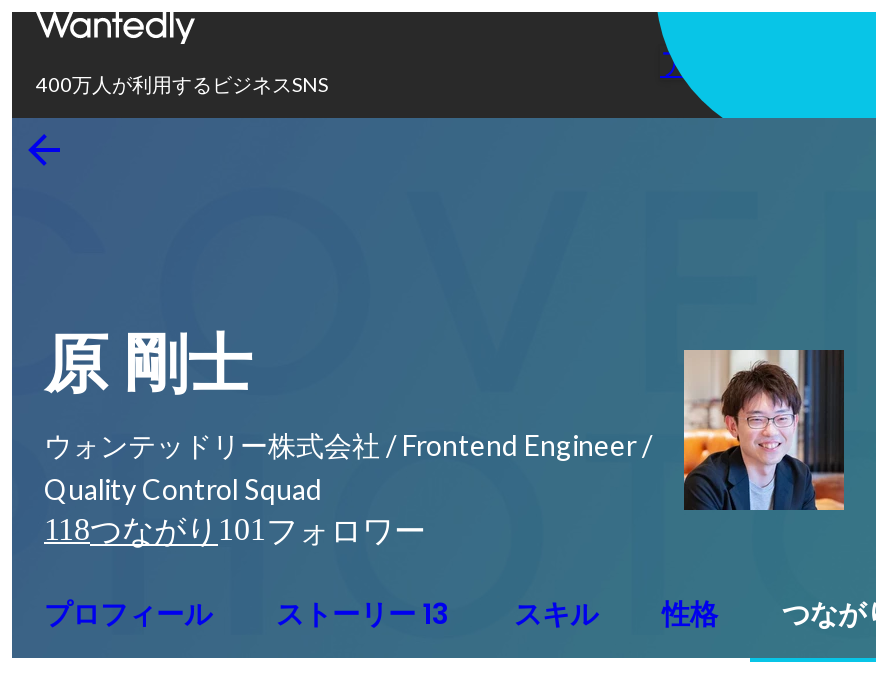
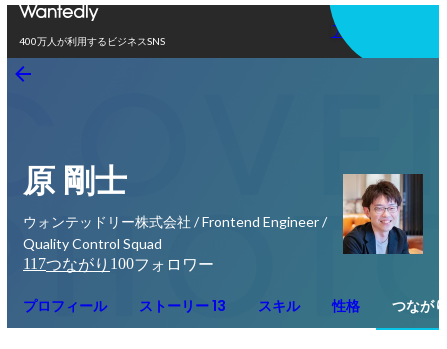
[44,512,426,548] 118つながり101フォロワー -> [23,255,214,273] 117つながり100フォロワー

